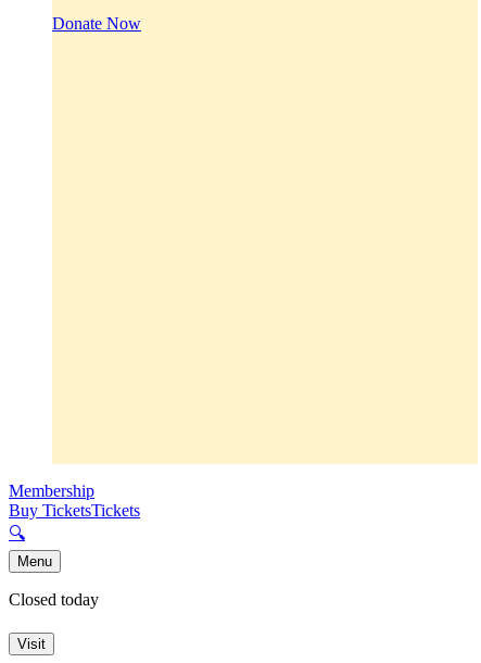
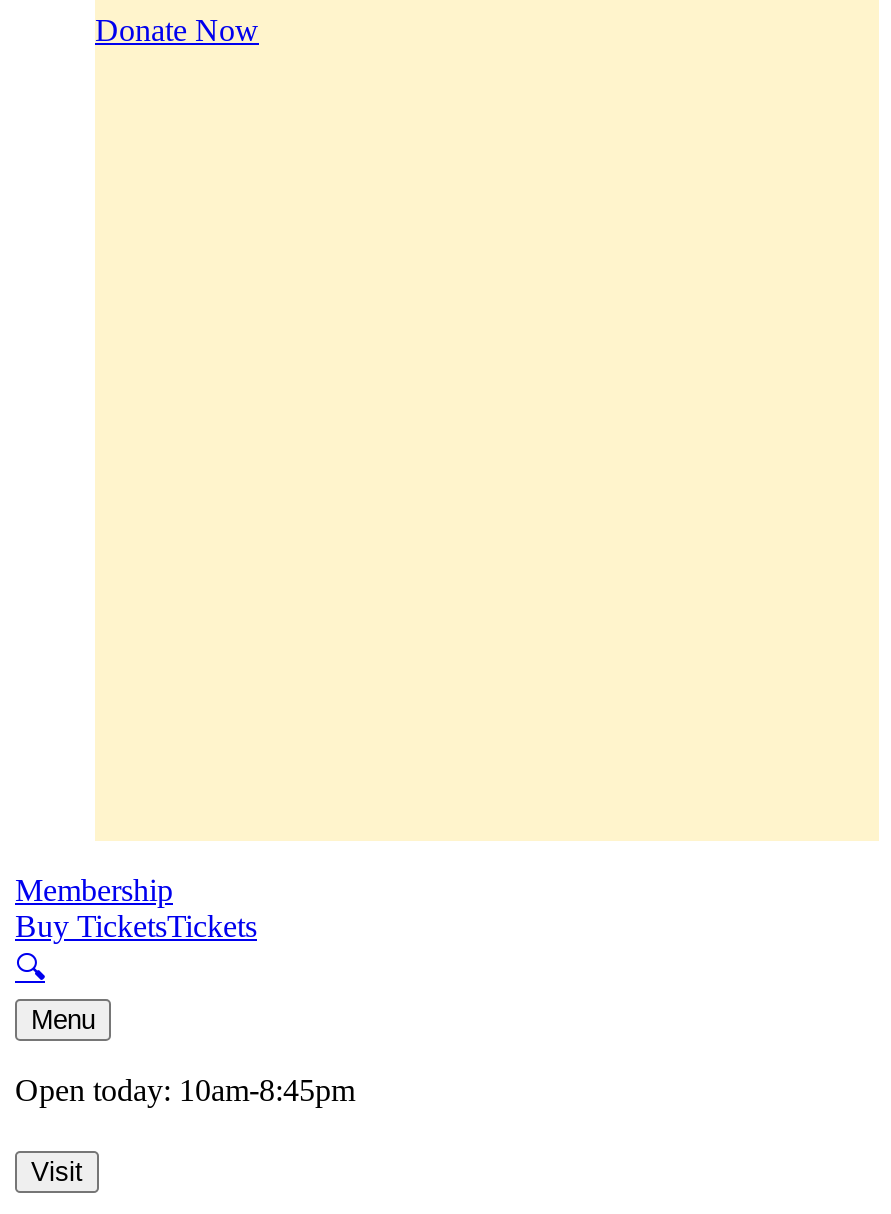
[9,591,99,609] Closed today -> [15,1074,355,1108] Open today: 10am-8:45pm

